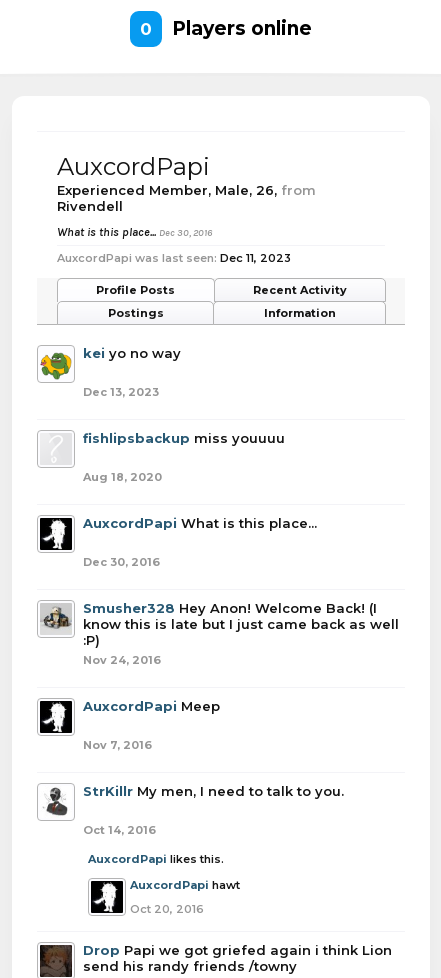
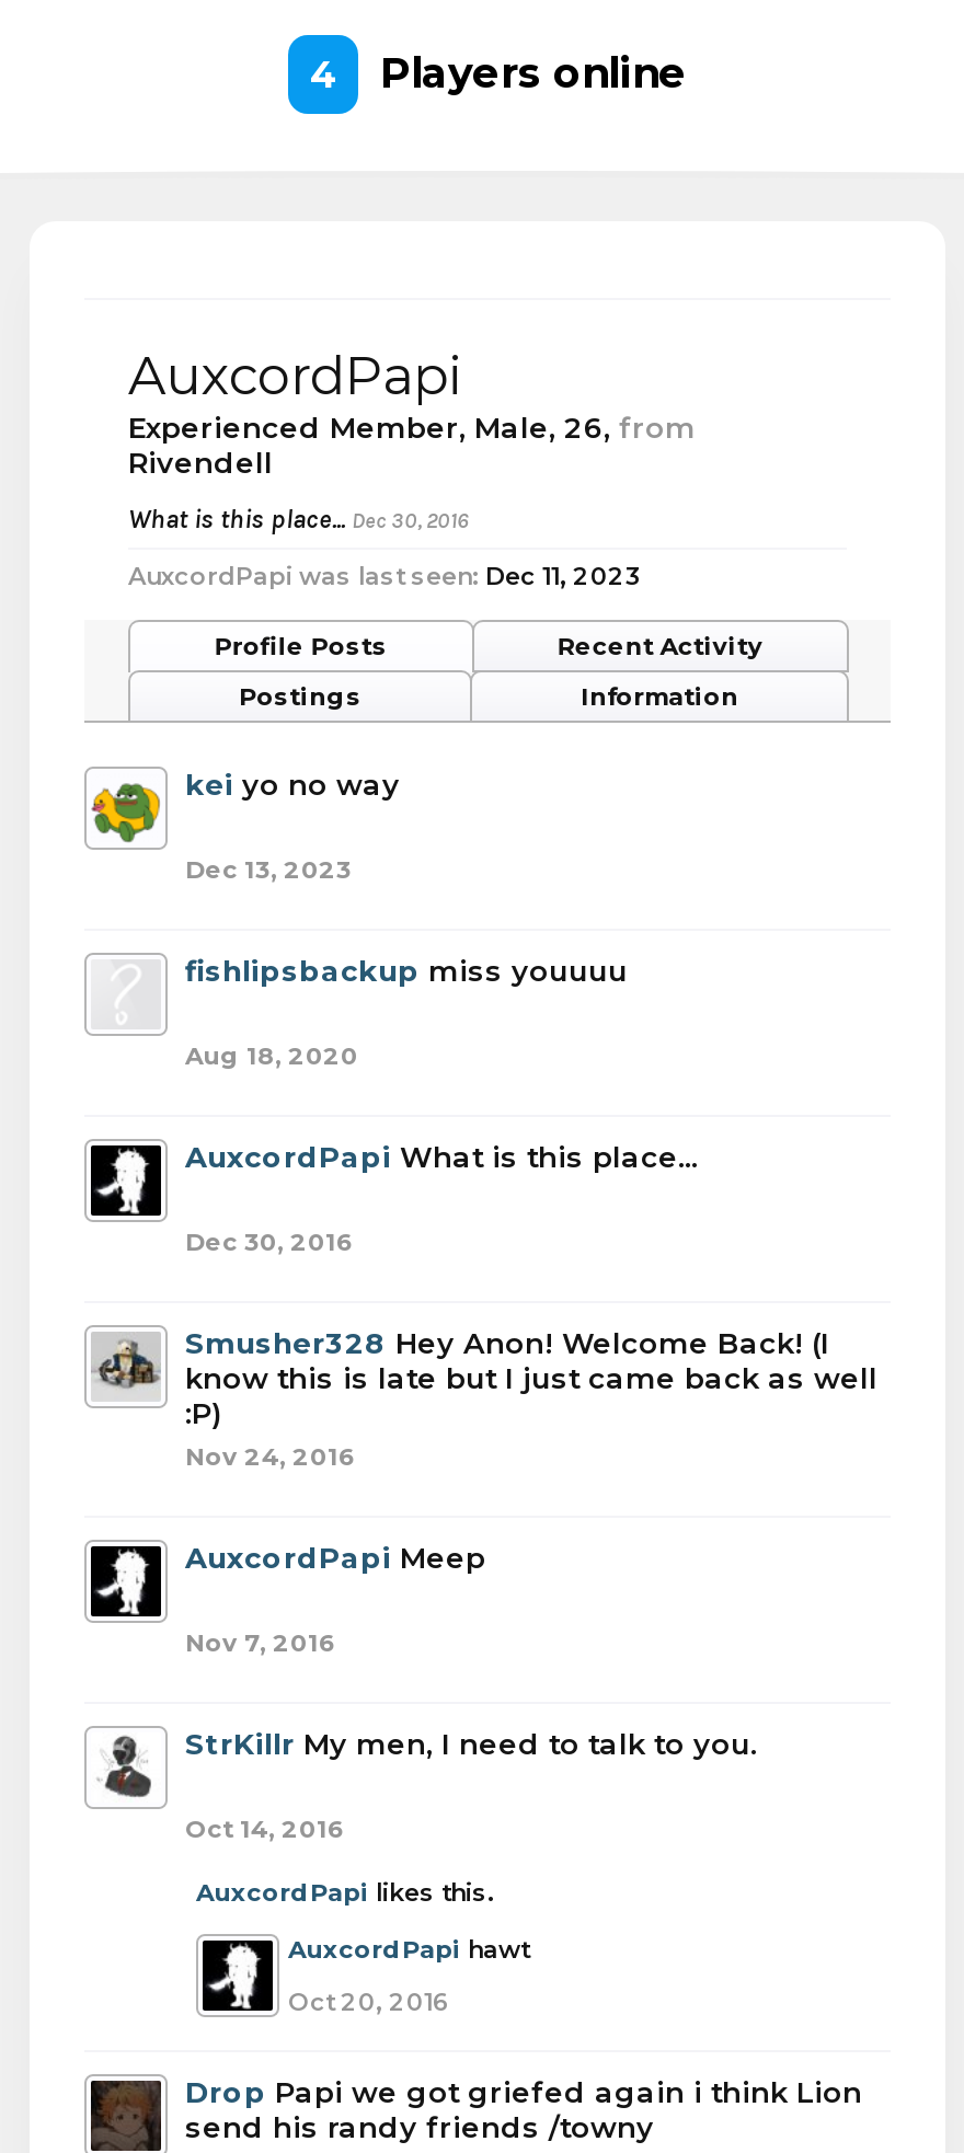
[140,17,312,40] 0 Players online -> [310,48,687,99] 4 Players online

